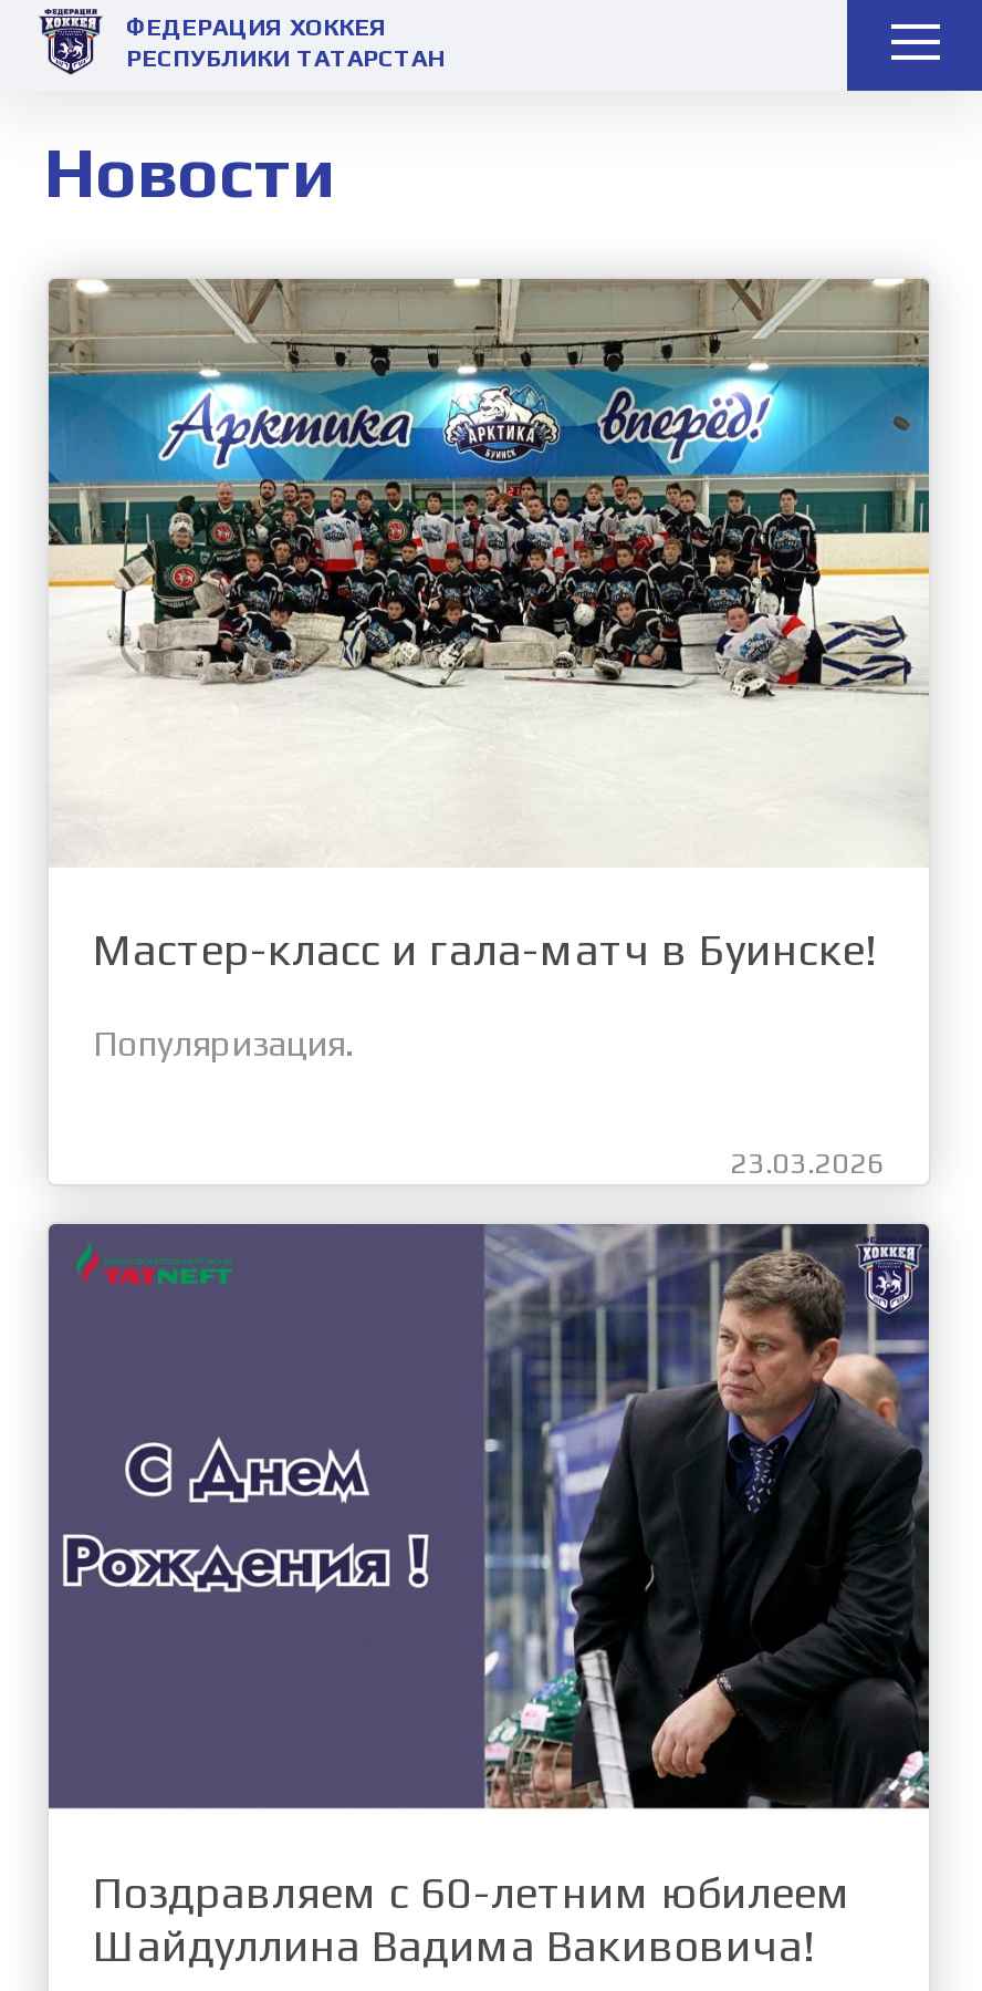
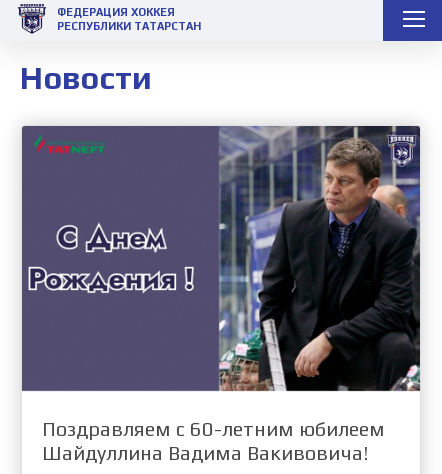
[46,279,931,1179] [image] | Мастер-класс и гала-матч в Буинске! | Популяризация. | 23.03.2026 -> none

